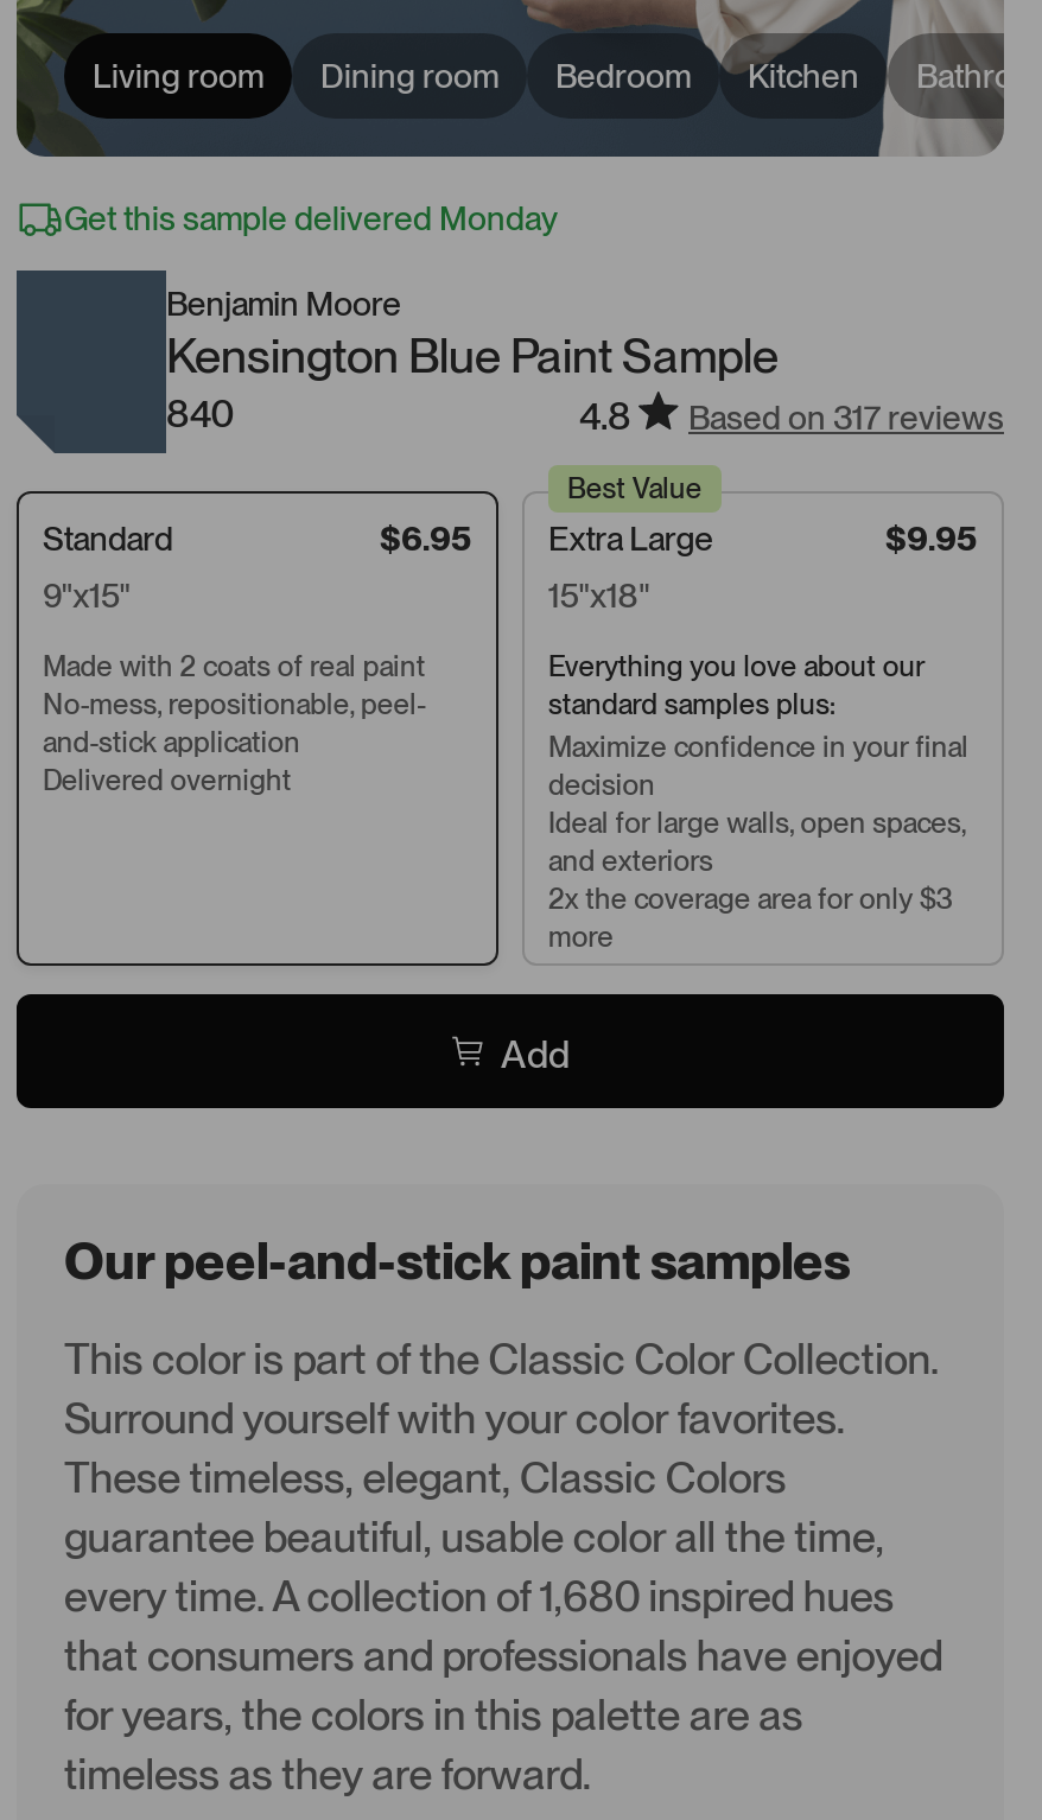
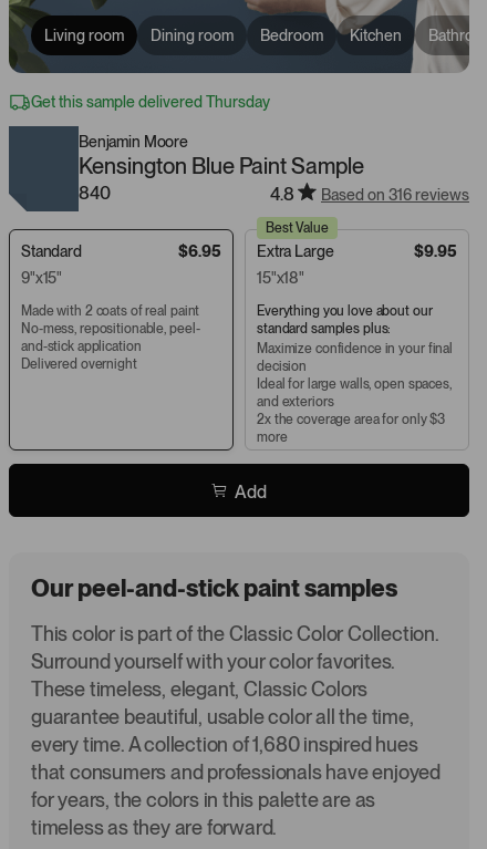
[64,199,558,237] Get this sample delivered Monday -> [31,93,270,111] Get this sample delivered Thursday
[688,397,1004,435] Based on 317 reviews -> [321,185,469,203] Based on 316 reviews

